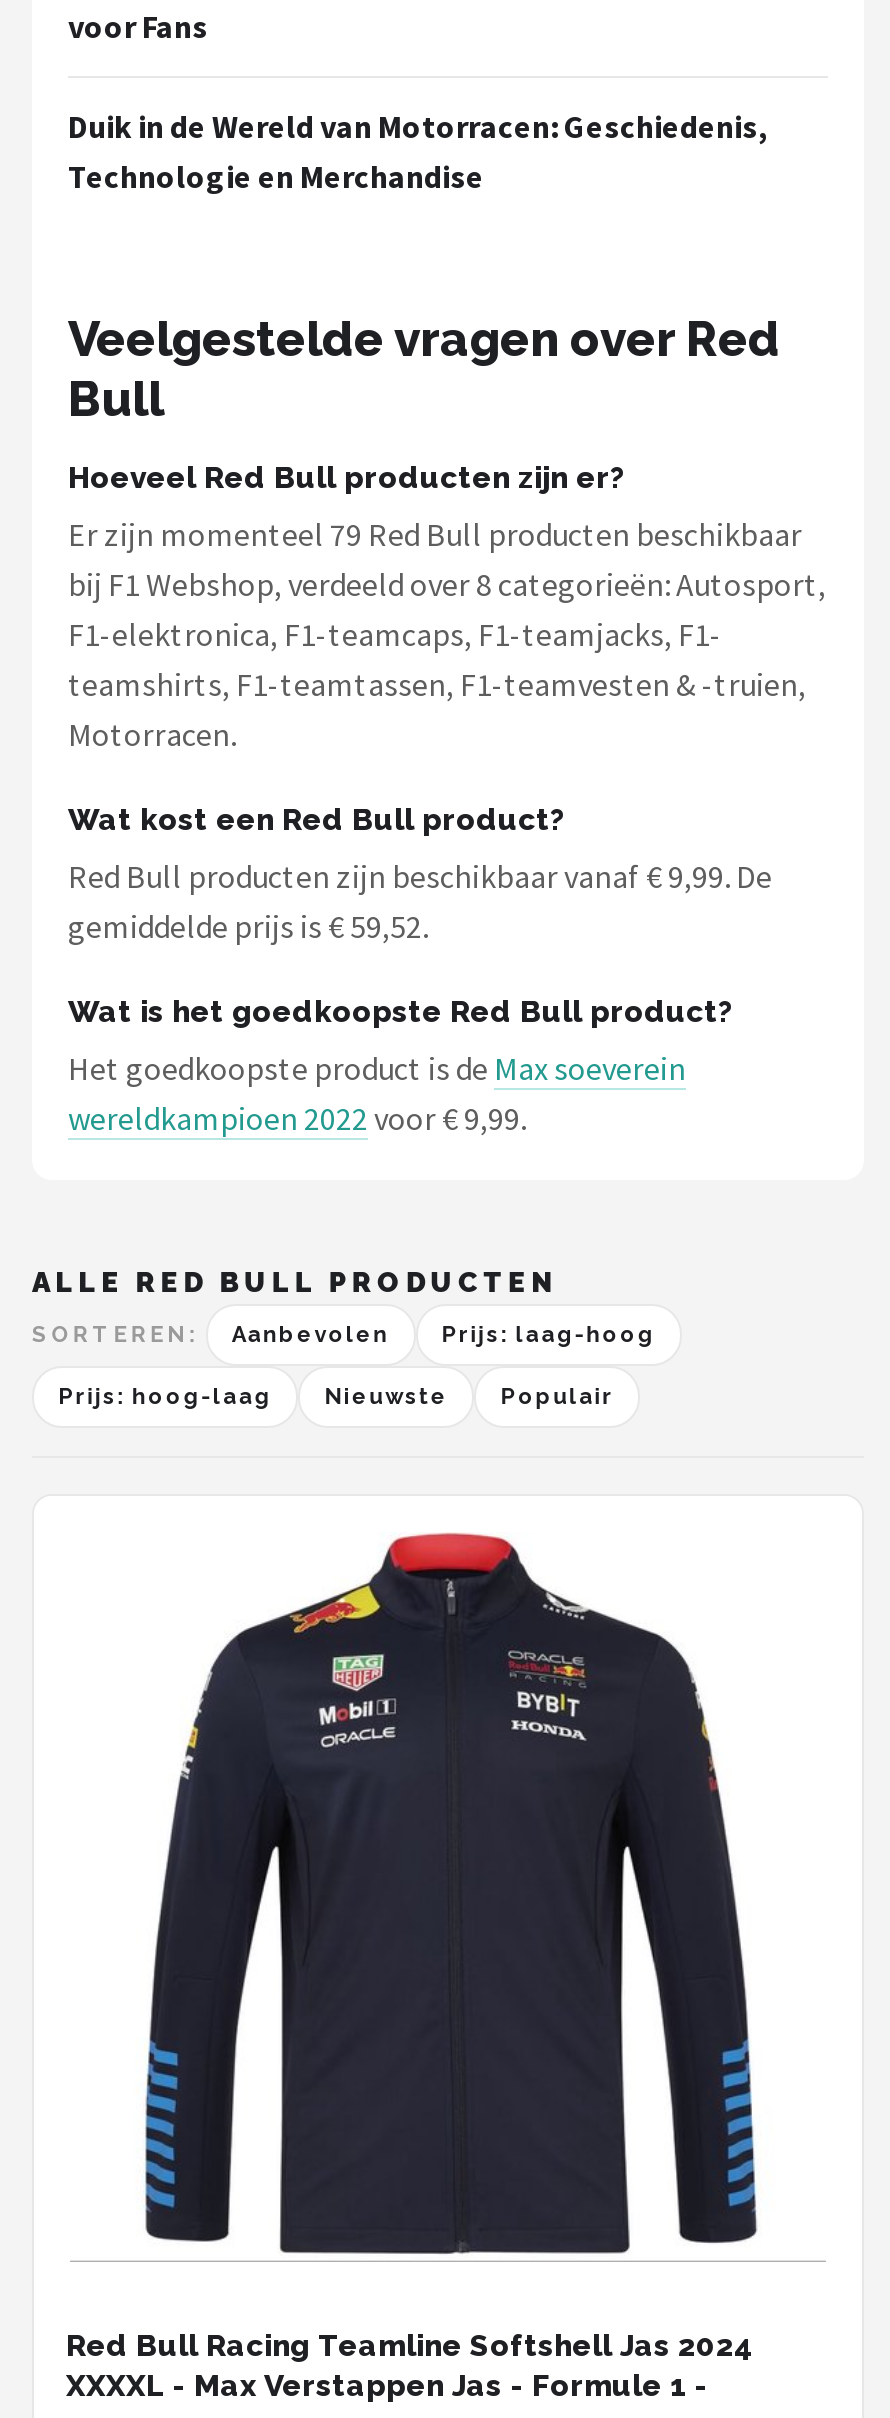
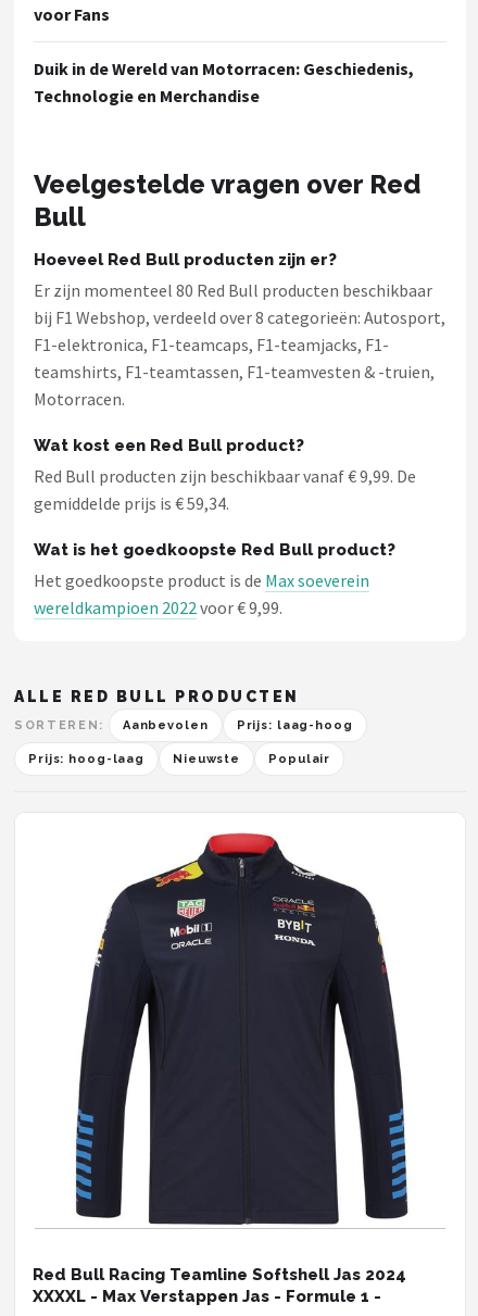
[68,514,802,554] Er zijn momenteel 79 Red Bull producten beschikbaar -> [34,279,432,301] Er zijn momenteel 80 Red Bull producten beschikbaar
[68,906,428,946] gemiddelde prijs is € 59,52. -> [34,492,229,514] gemiddelde prijs is € 59,34.

